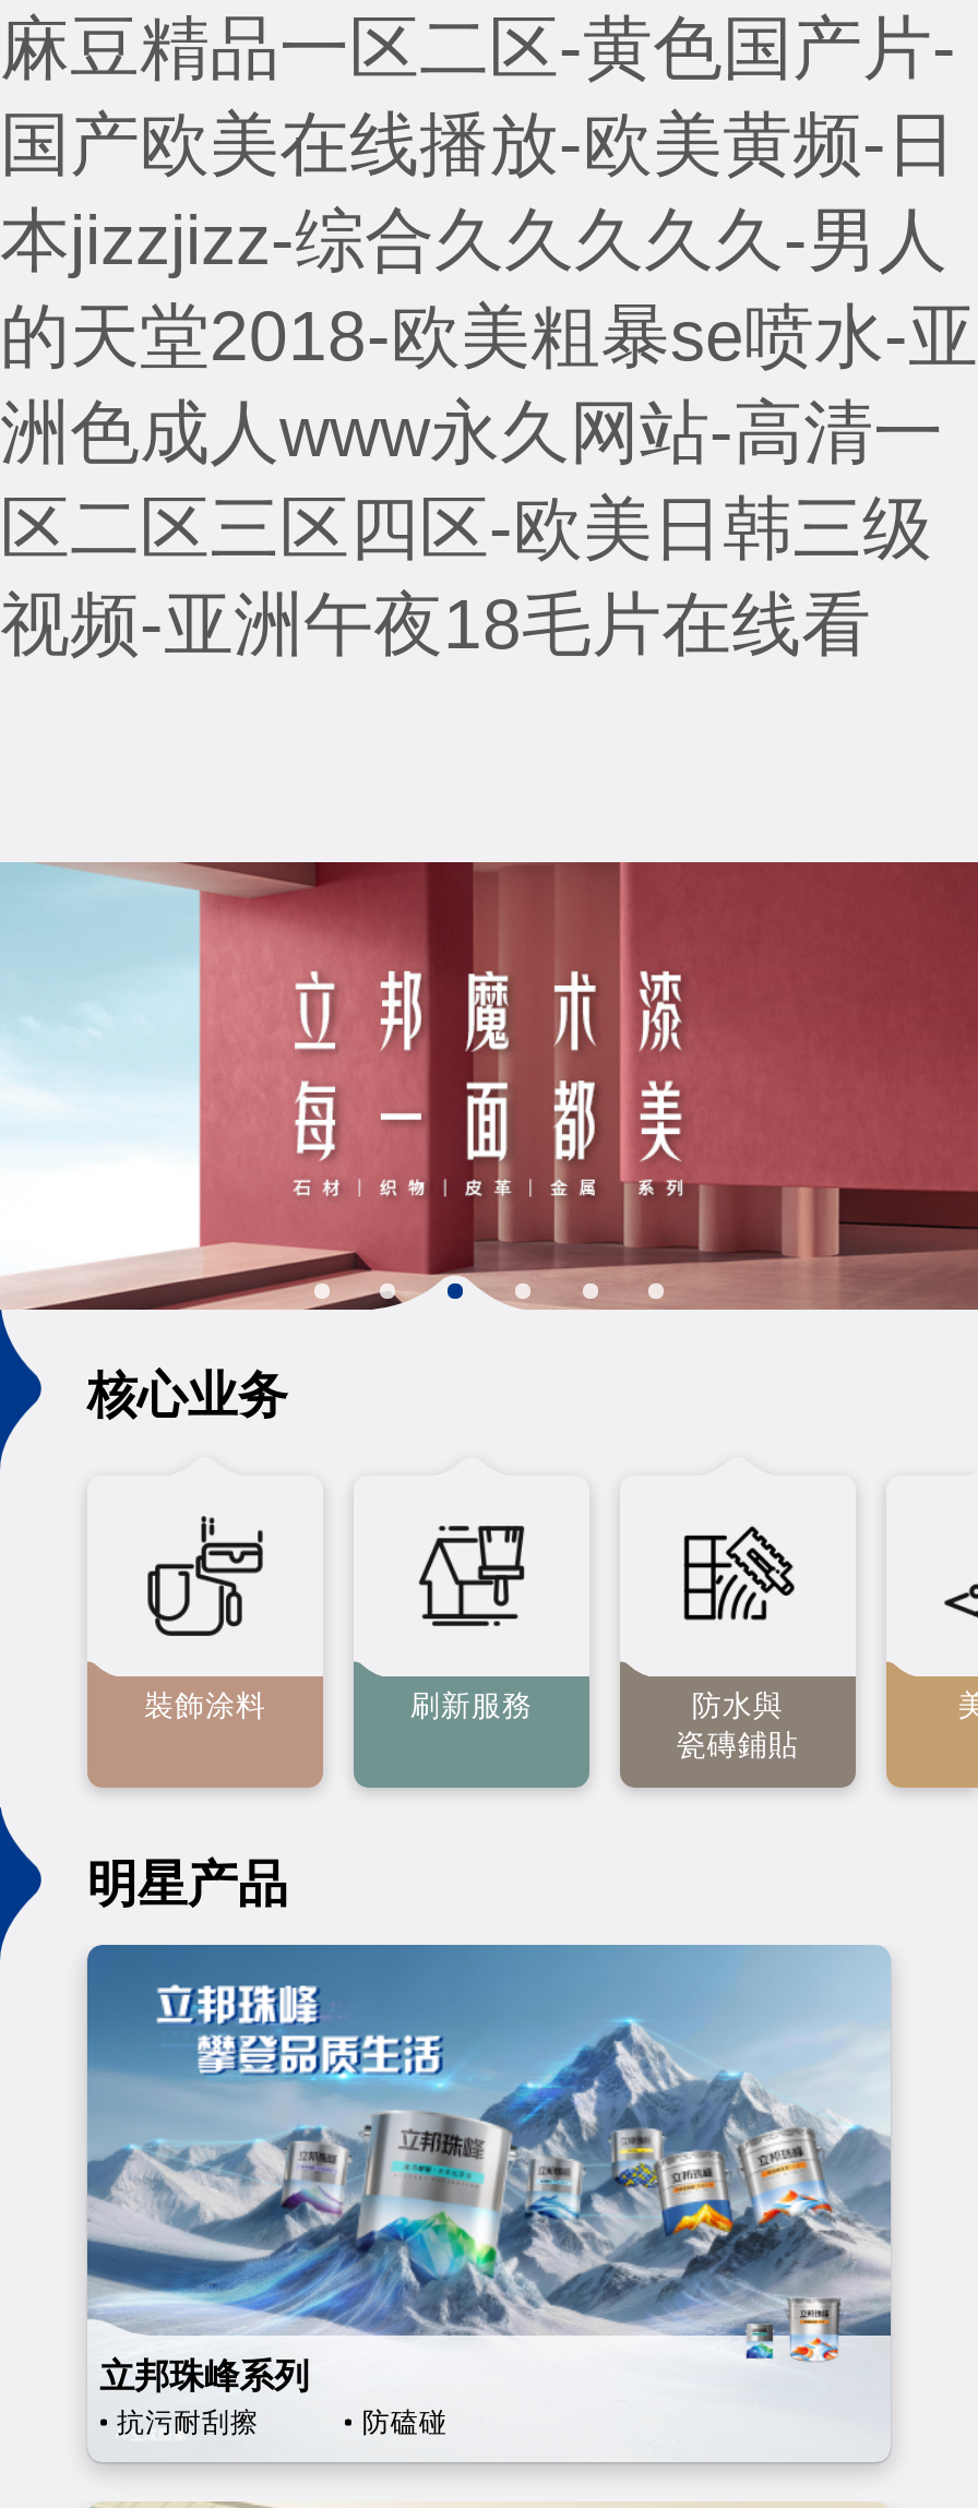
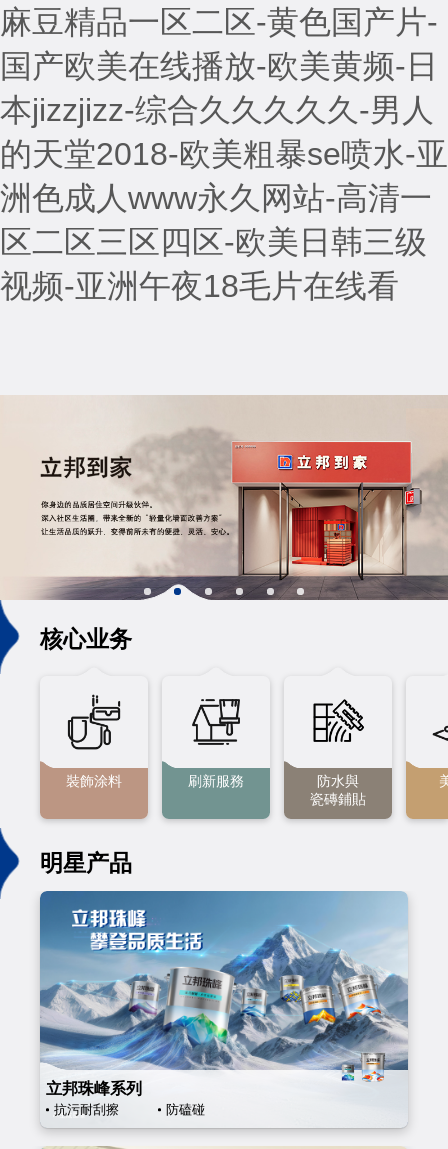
[7,860,971,1312] [image] -> [3,395,445,601] [image]

